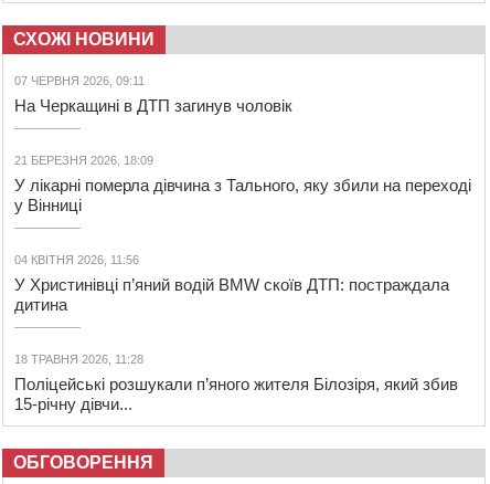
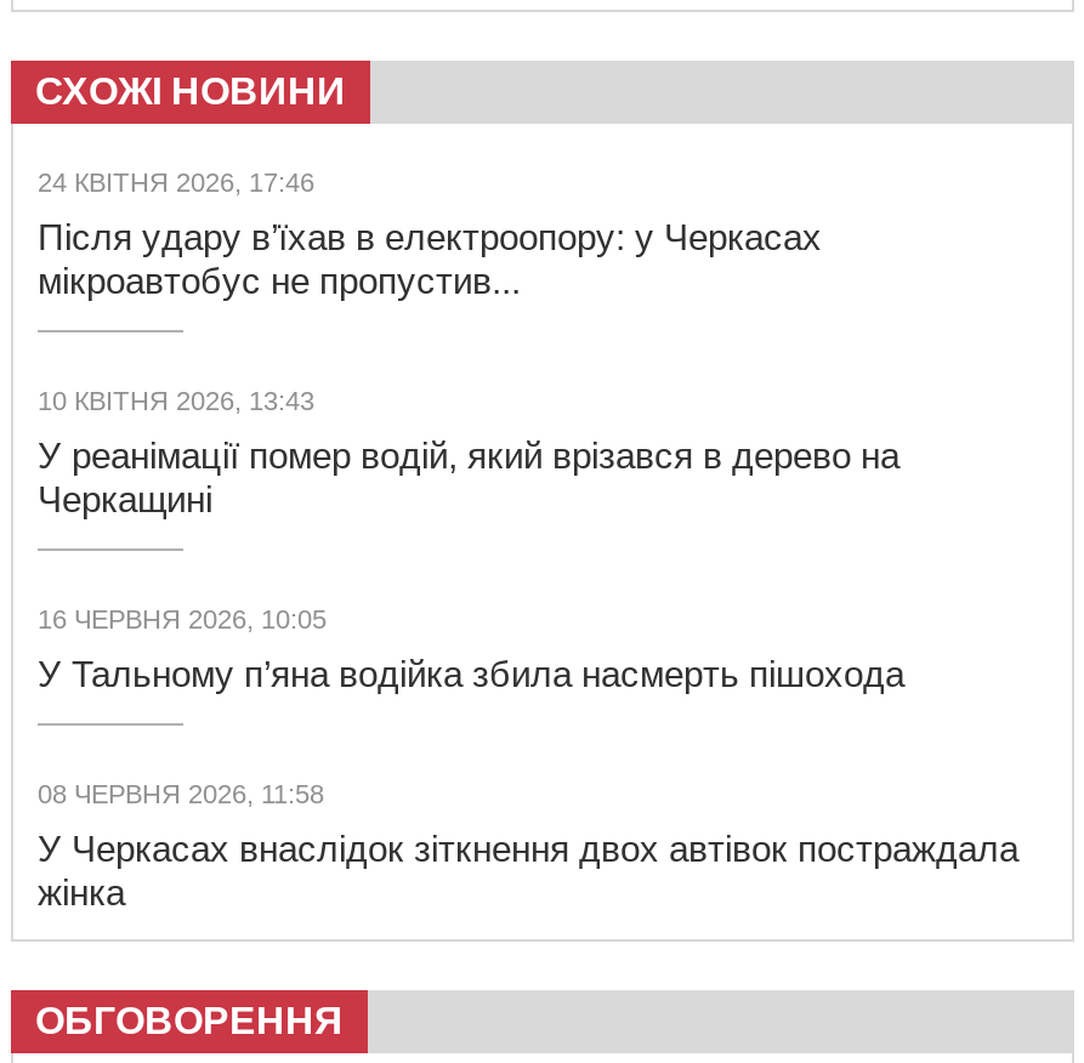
[14,74,145,88] 07 ЧЕРВНЯ 2026, 09:11 -> [38,167,314,196] 24 КВІТНЯ 2026, 17:46
[14,97,292,115] На Черкащині в ДТП загинув чоловік -> [38,216,822,301] Після удару в’їхав в електроопору: у Черкасах | мікроавтобус не пропустив...
[14,154,153,167] 21 БЕРЕЗНЯ 2026, 18:09 -> [38,386,314,415] 10 КВІТНЯ 2026, 13:43
[14,176,471,215] У лікарні померла дівчина з Тального, яку збили на переході | у Вінниці -> [38,434,899,519] У реанімації помер водій, який врізався в дерево на | Черкащині
[14,253,139,267] 04 КВІТНЯ 2026, 11:56 -> [38,604,327,633] 16 ЧЕРВНЯ 2026, 10:05
[14,276,449,314] У Христинівці п’яний водій BMW скоїв ДТП: постраждала | дитина -> [38,653,904,694] У Тальному п’яна водійка збила насмерть пішохода
[14,353,143,366] 18 ТРАВНЯ 2026, 11:28 -> [38,779,324,808] 08 ЧЕРВНЯ 2026, 11:58
[14,375,458,414] Поліцейські розшукали п’яного жителя Білозіря, який збив | 15-річну дівчи... -> [38,827,1018,912] У Черкасах внаслідок зіткнення двох автівок постраждала | жінка

